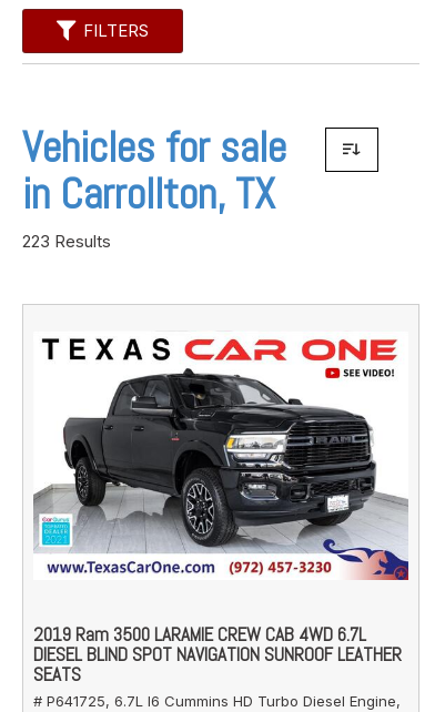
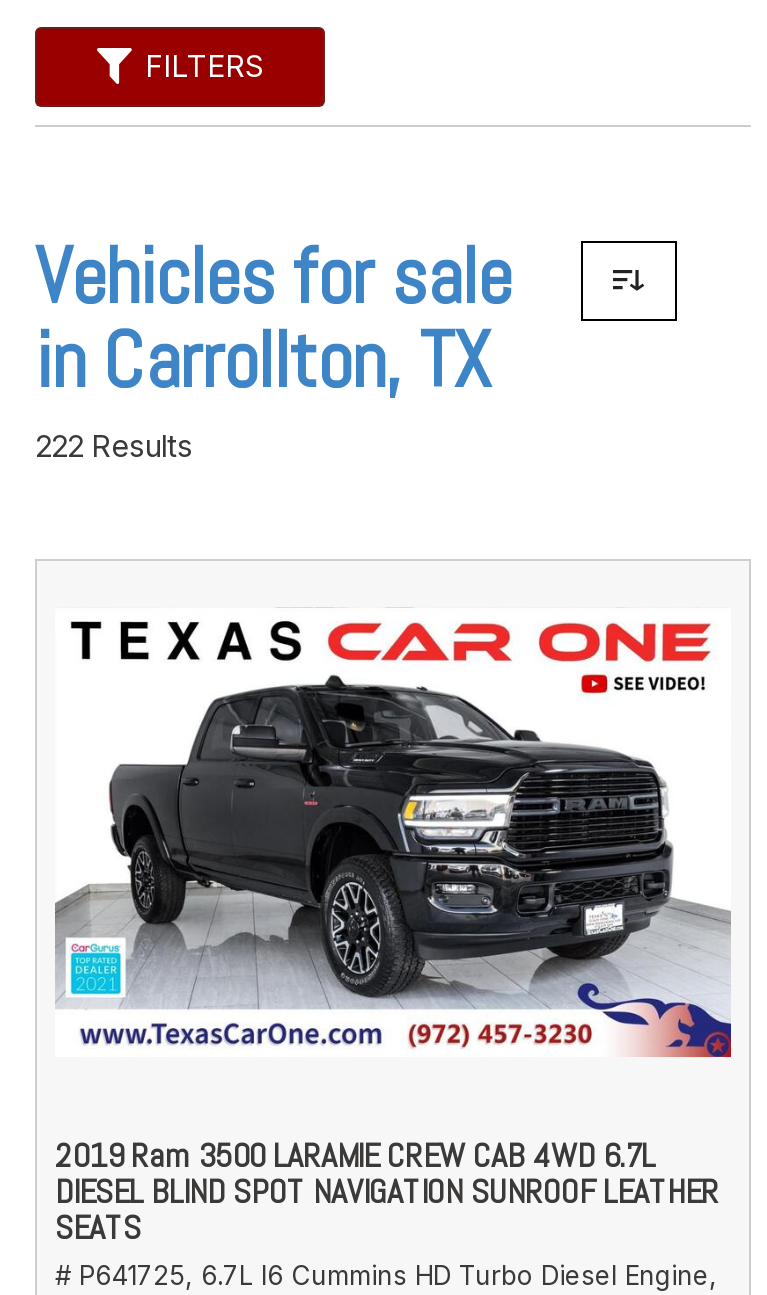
[22,231,111,252] 223 Results -> [35,427,193,465] 222 Results

